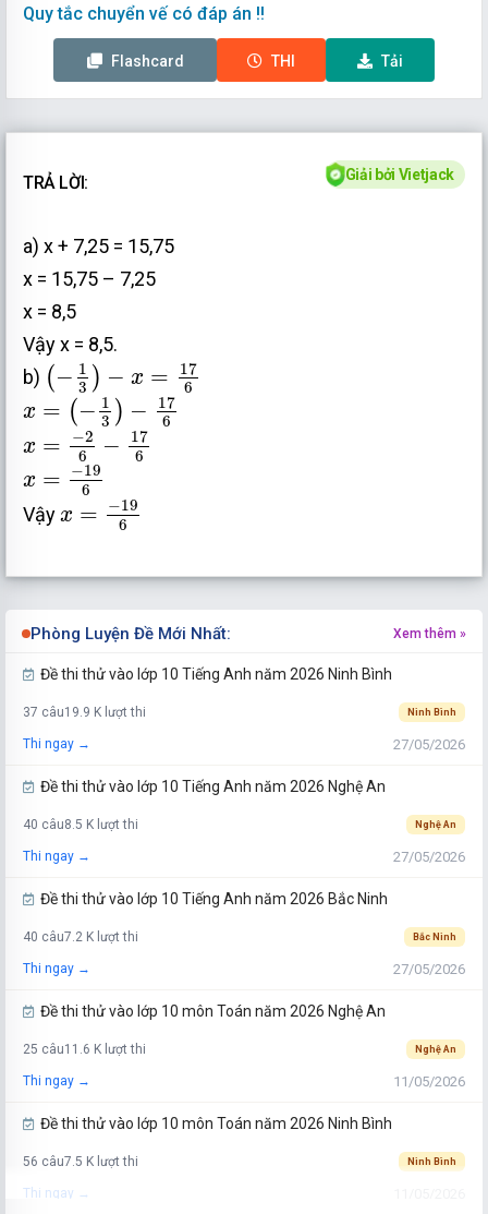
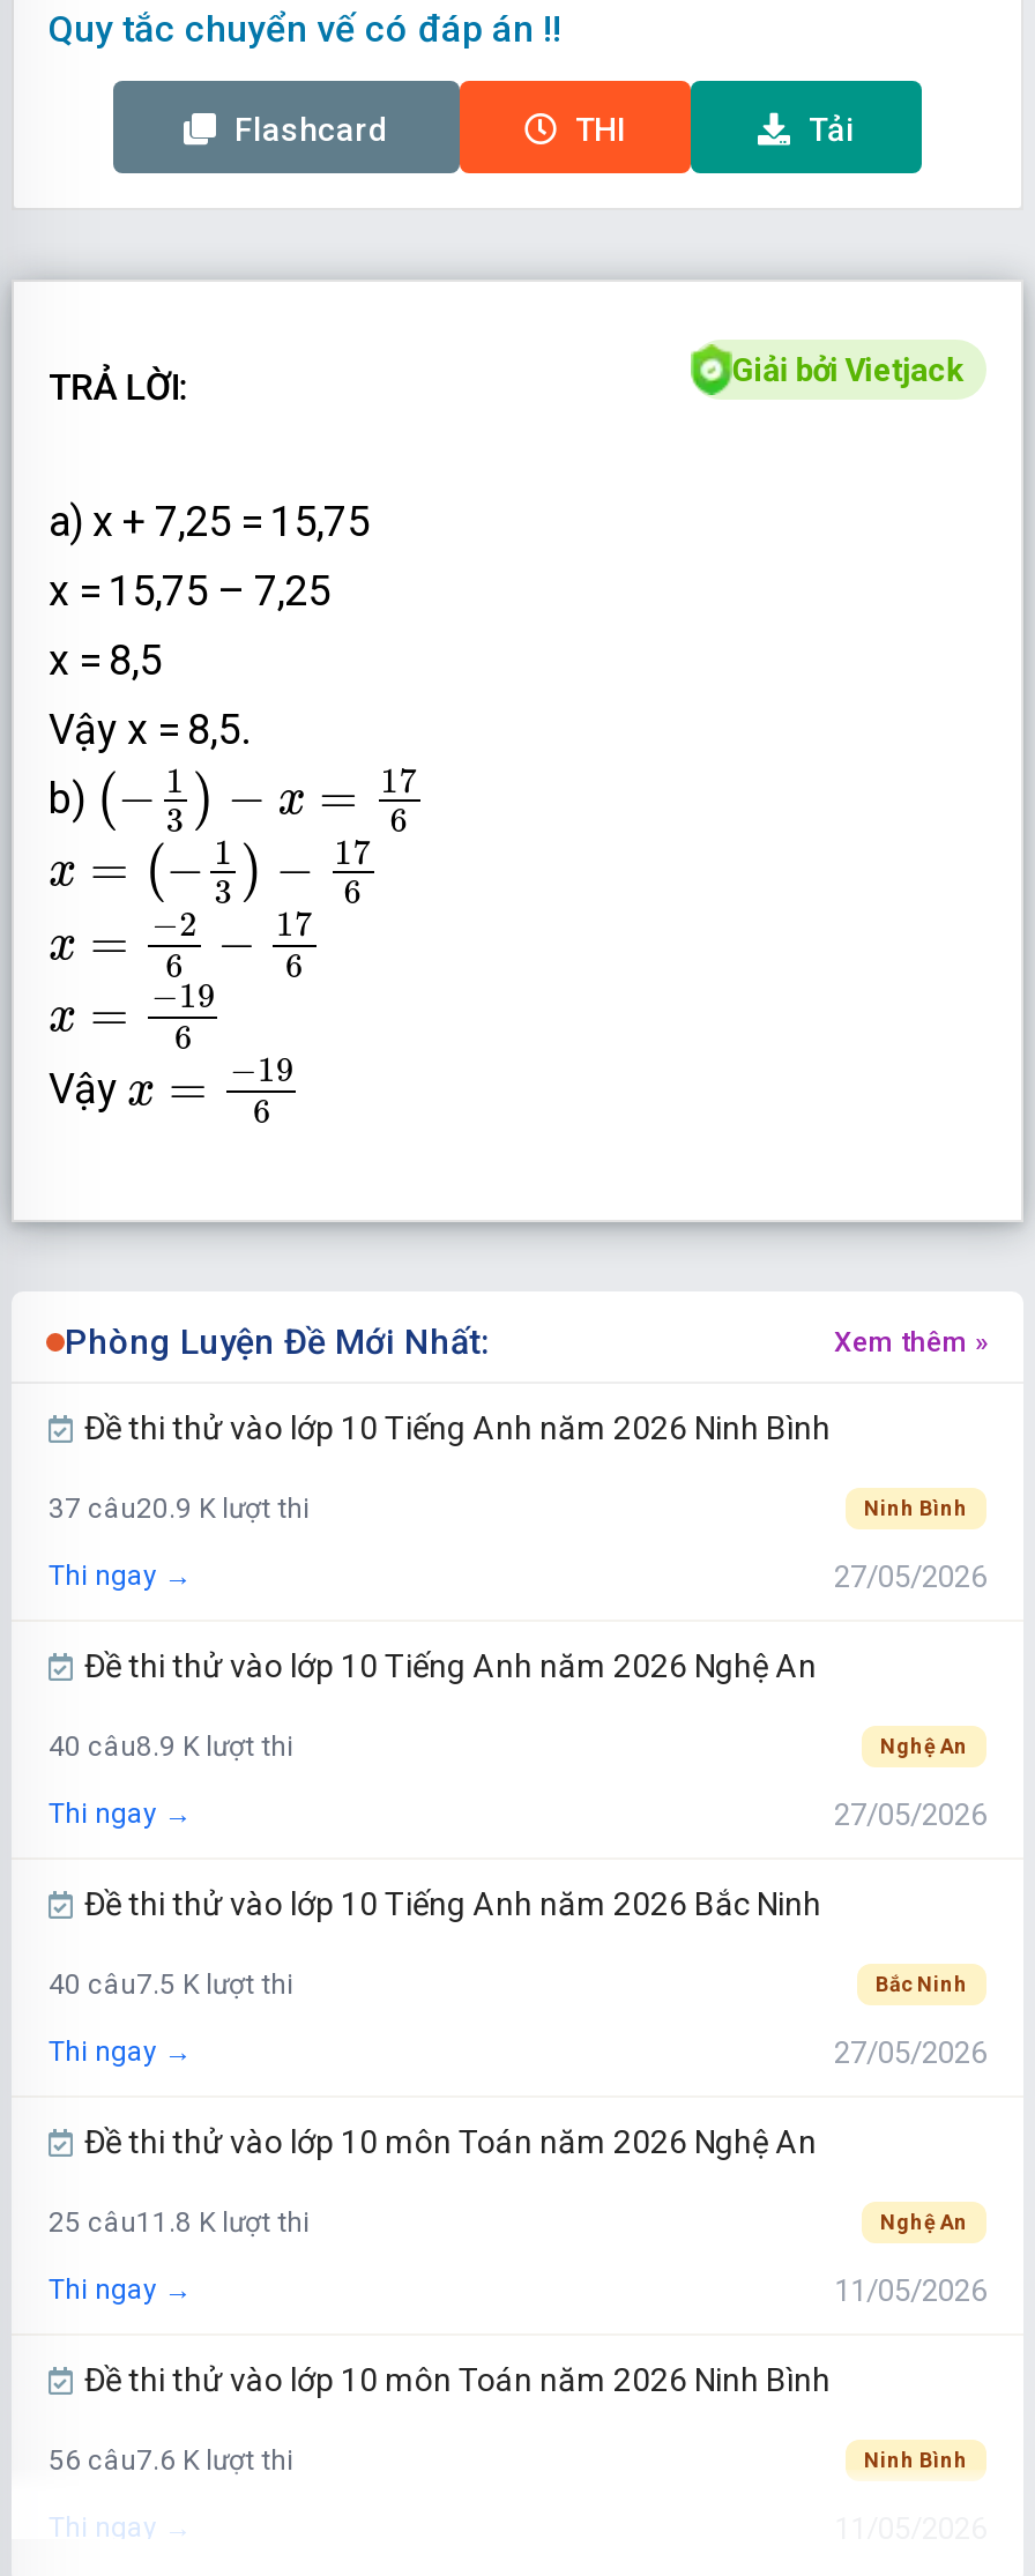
[23,704,146,719] 37 câu19.9 K lượt thi -> [49,1492,310,1524] 37 câu20.9 K lượt thi
[23,817,138,832] 40 câu8.5 K lượt thi -> [49,1730,293,1762] 40 câu8.9 K lượt thi
[23,929,138,944] 40 câu7.2 K lượt thi -> [49,1967,293,2000] 40 câu7.5 K lượt thi
[23,1041,146,1056] 25 câu11.6 K lượt thi -> [49,2205,310,2238] 25 câu11.8 K lượt thi
[23,1154,138,1169] 56 câu7.5 K lượt thi -> [49,2443,293,2476] 56 câu7.6 K lượt thi

